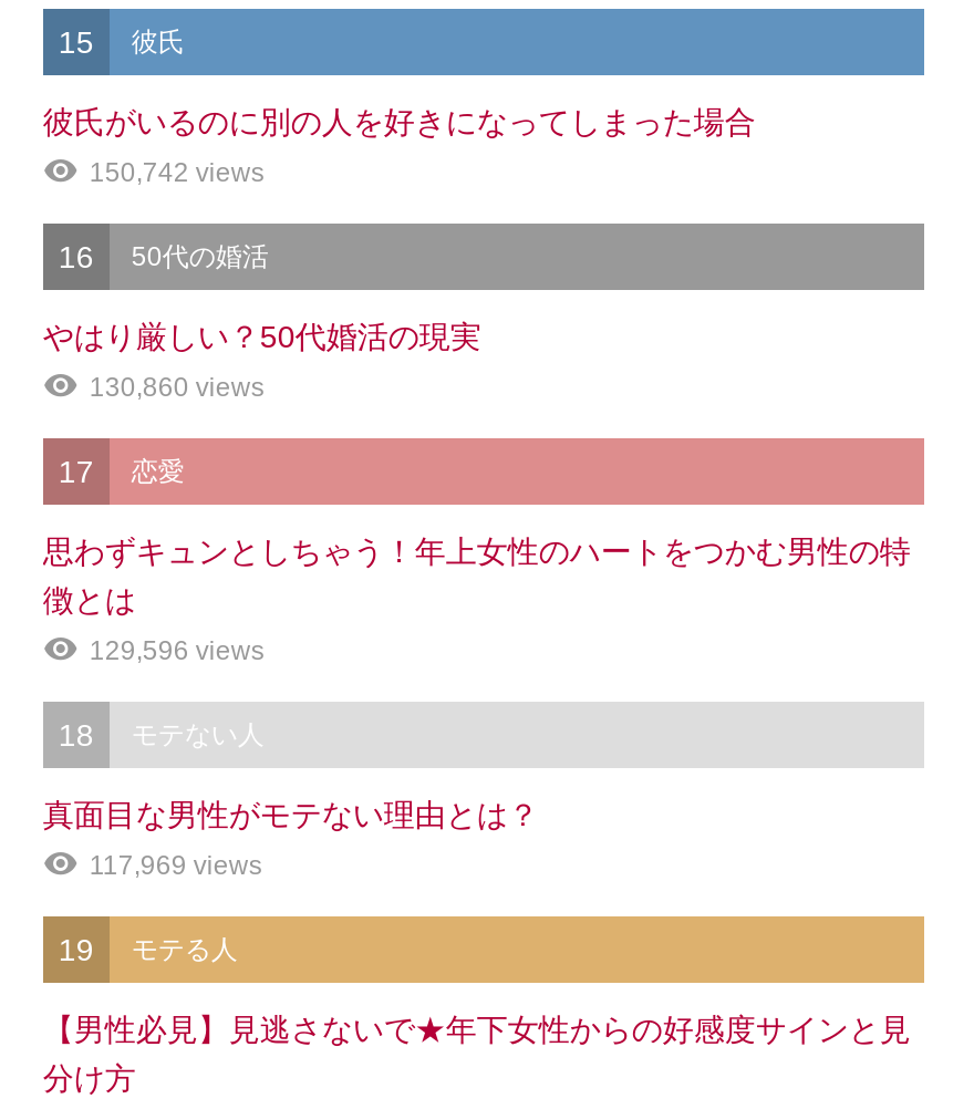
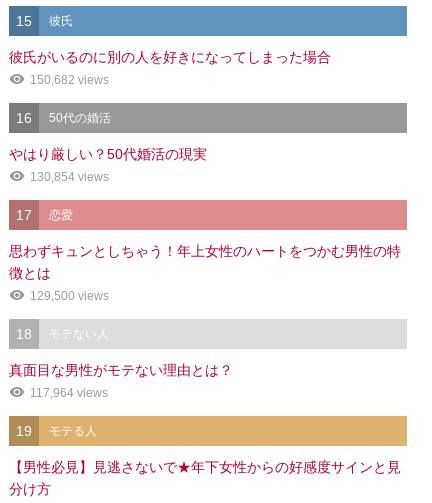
[89,157,264,188] 150,742 views -> [30,73,109,87] 150,682 views
[89,372,264,403] 130,860 views -> [30,170,109,184] 130,854 views
[89,635,264,666] 129,596 views -> [30,289,109,303] 129,500 views
[89,850,262,881] 117,969 views -> [30,386,108,400] 117,964 views

